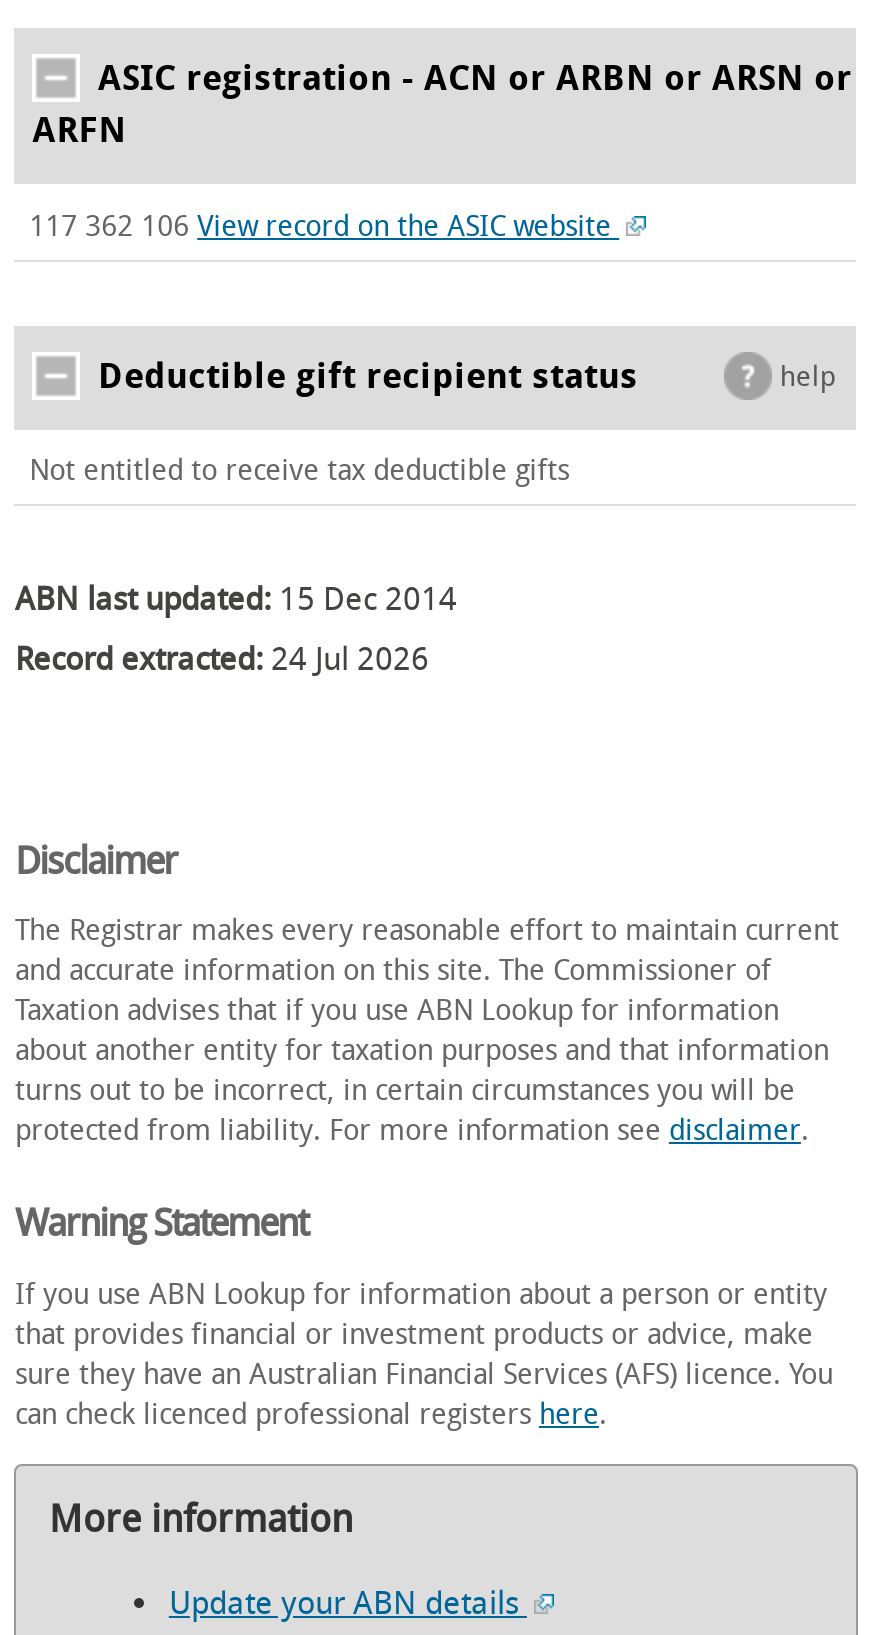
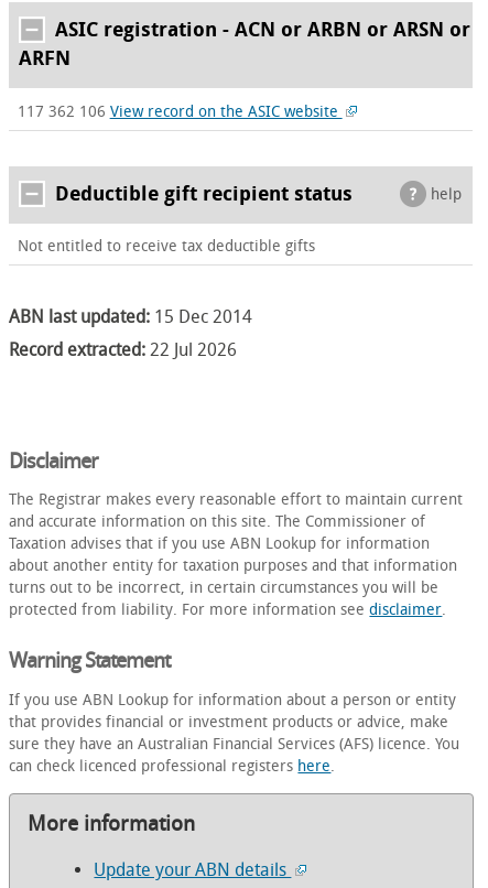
[15,641,429,679] Record extracted: 24 Jul 2026 -> [9,340,237,361] Record extracted: 22 Jul 2026

